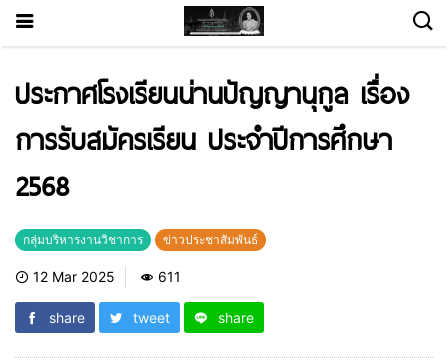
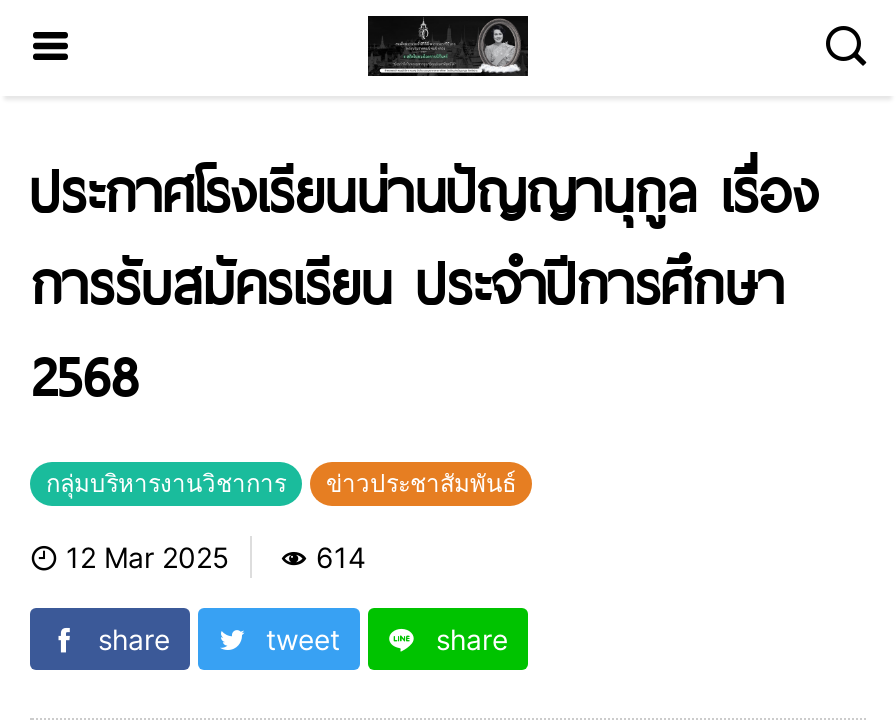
[154,268,181,285] 611 -> [308,540,366,574] 614

